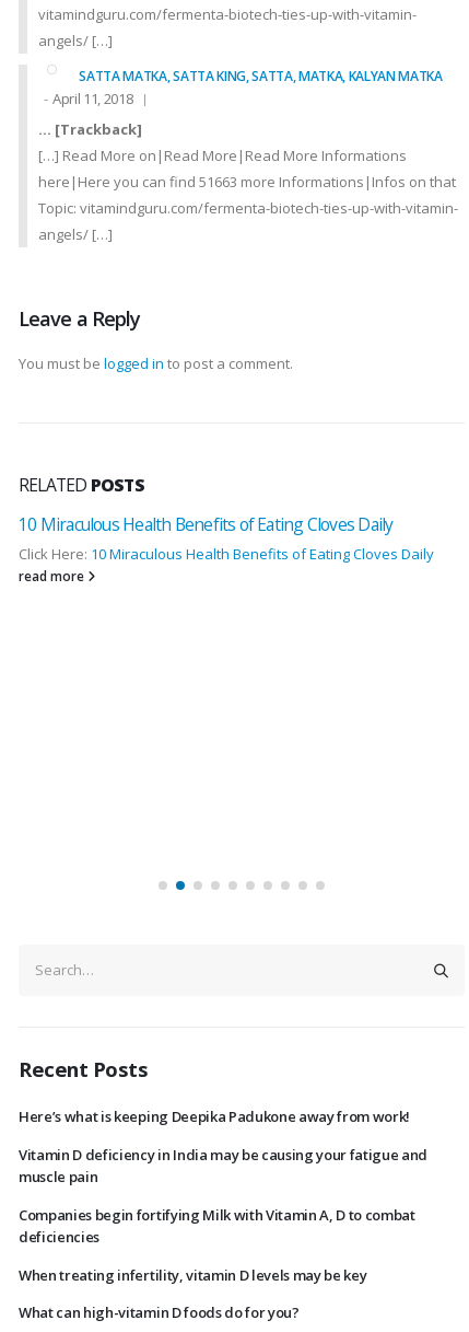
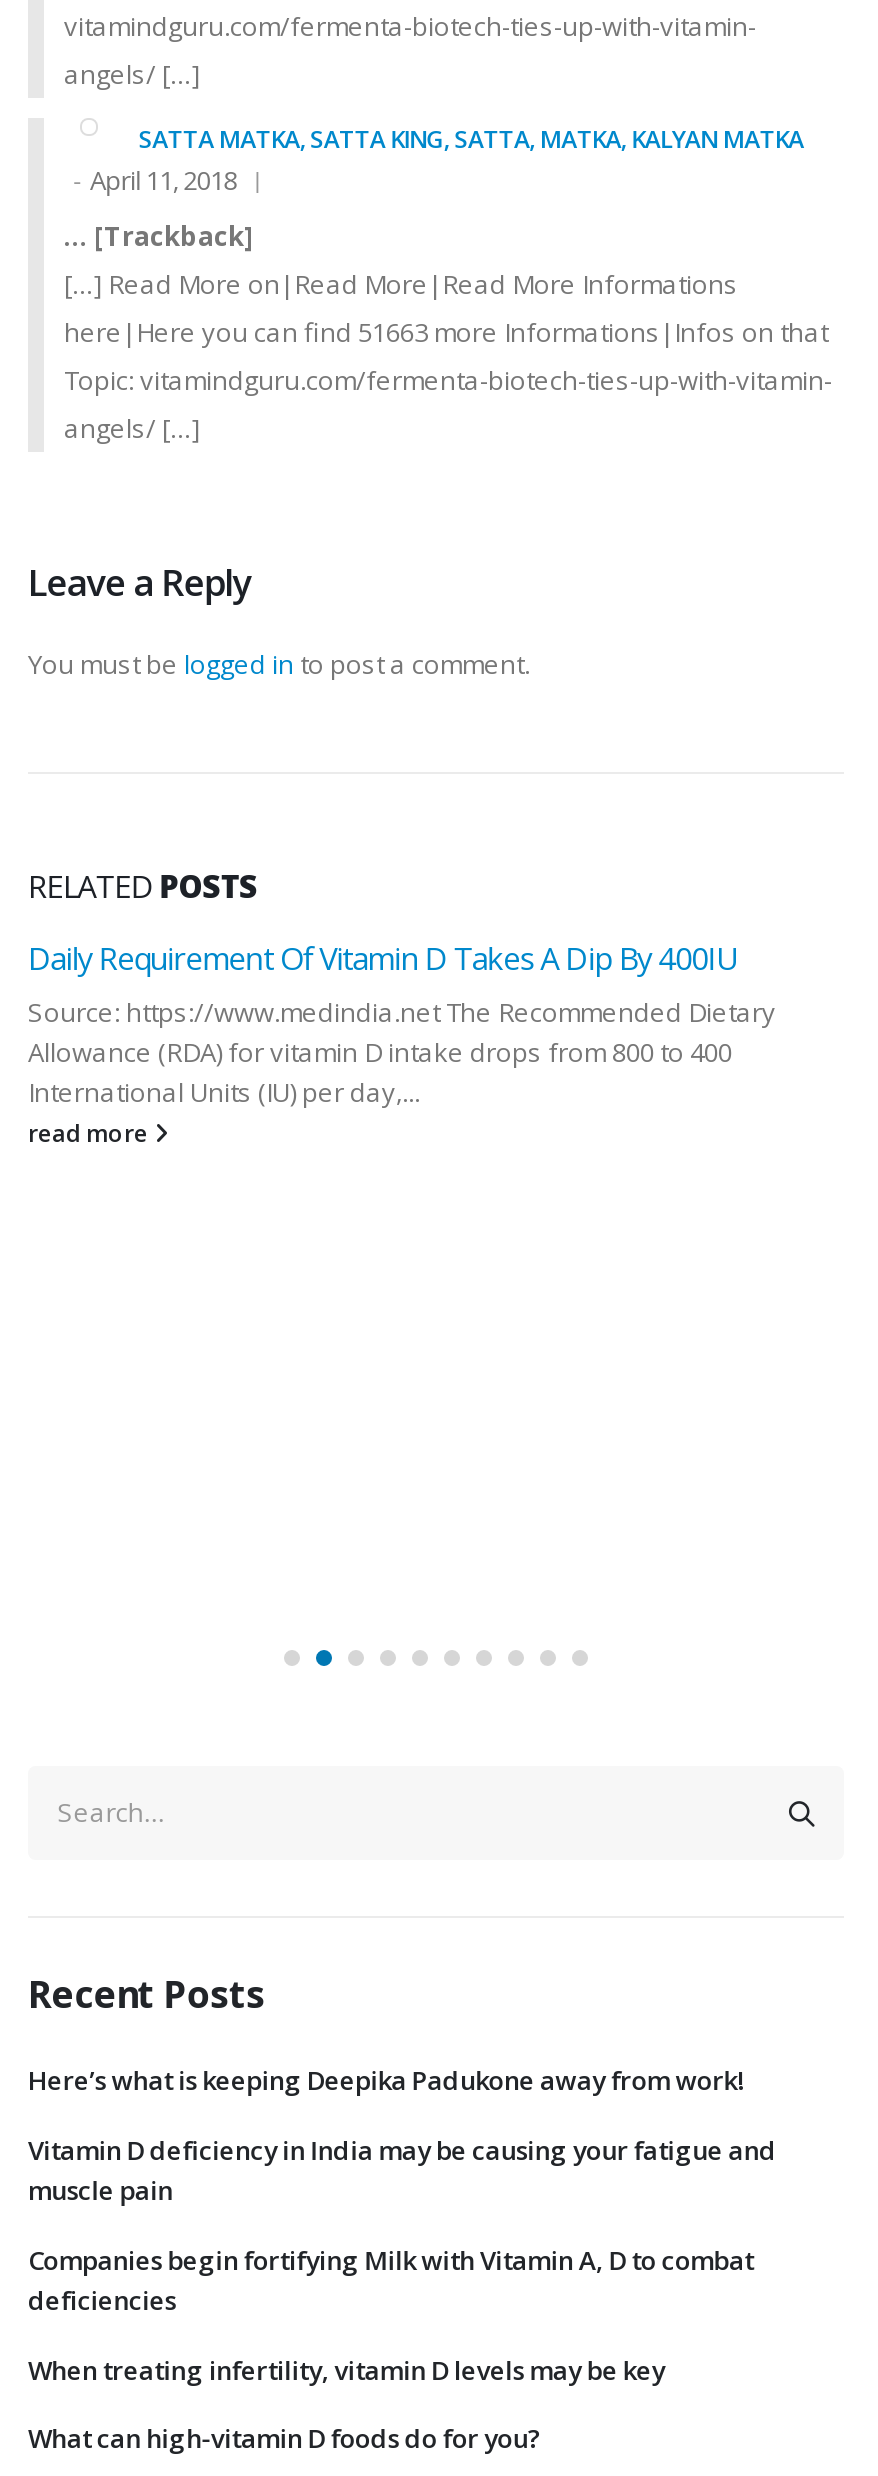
[19,513,434,564] 10 Miraculous Health Benefits of Eating Cloves Daily | Click Here: 10 Miraculous Health Benefits of Eating Cloves Daily -> [28,937,776,1111] Daily Requirement Of Vitamin D Takes A Dip By 400IU | Source: https://www.medindia.net The Recommended Dietary | Allowance (RDA) for vitamin D intake drops from 800 to 400 | International Units (IU) per day,...
moved [19,567,87,585] -> [28,1117,154,1149]: read more

